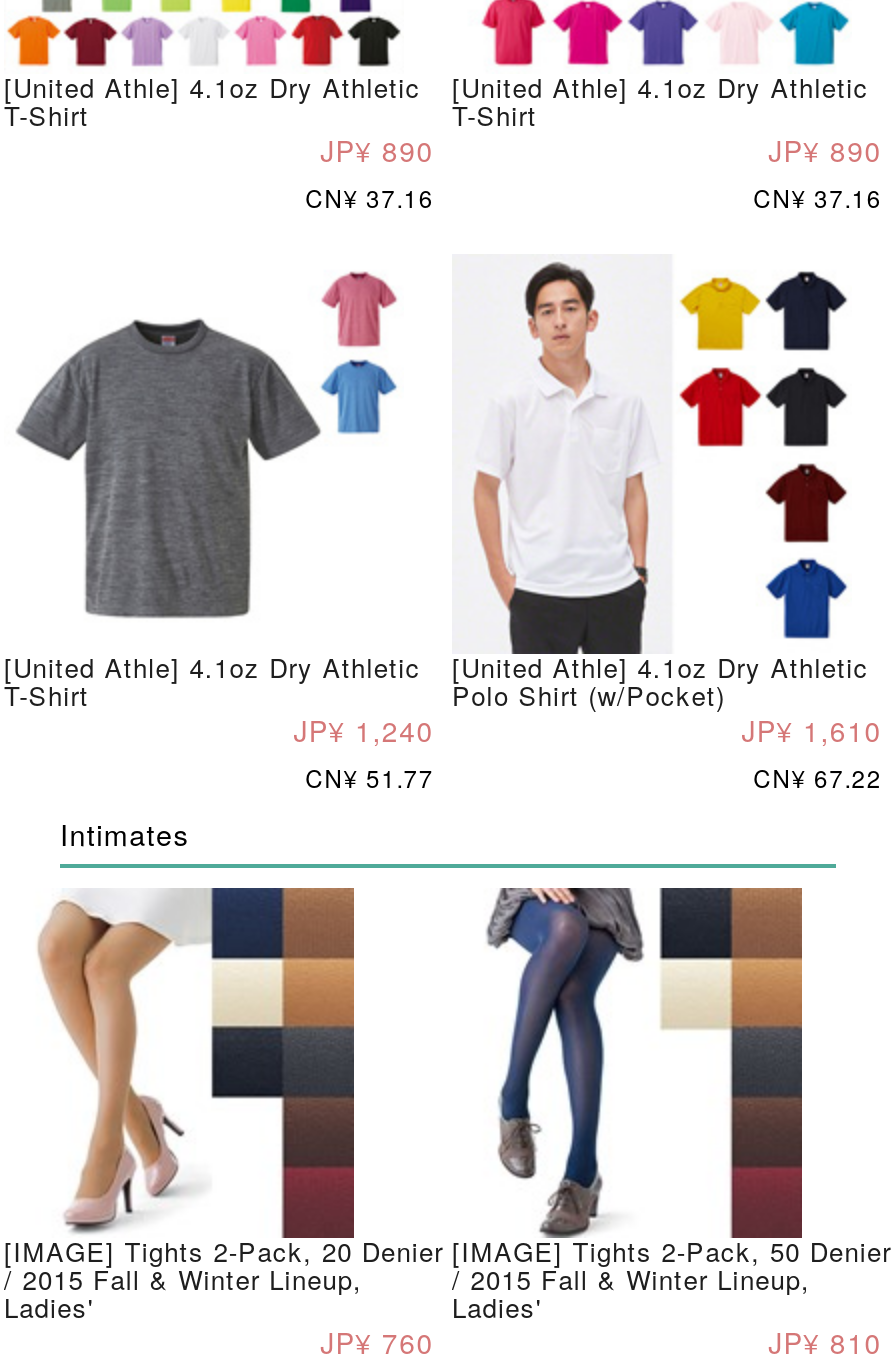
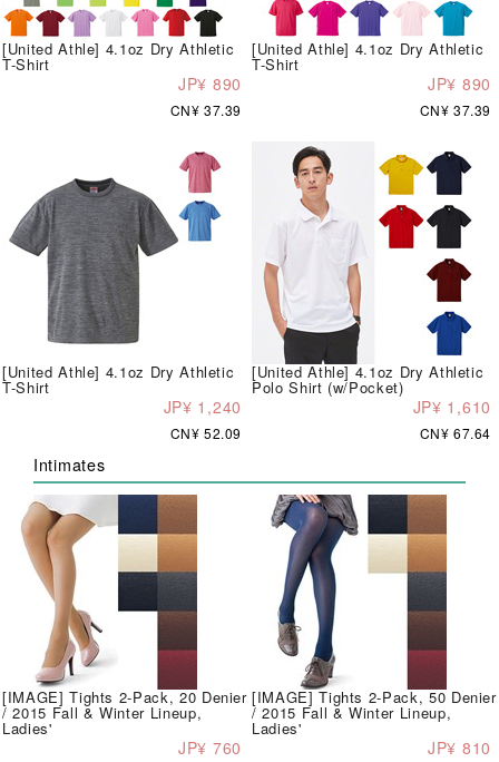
[305,181,434,215] CN¥ 37.16 -> [170,101,242,120] CN¥ 37.39
[753,181,882,215] CN¥ 37.16 -> [419,101,491,120] CN¥ 37.39
[305,761,434,795] CN¥ 51.77 -> [170,424,242,443] CN¥ 52.09
[753,761,882,795] CN¥ 67.22 -> [419,424,491,443] CN¥ 67.64

